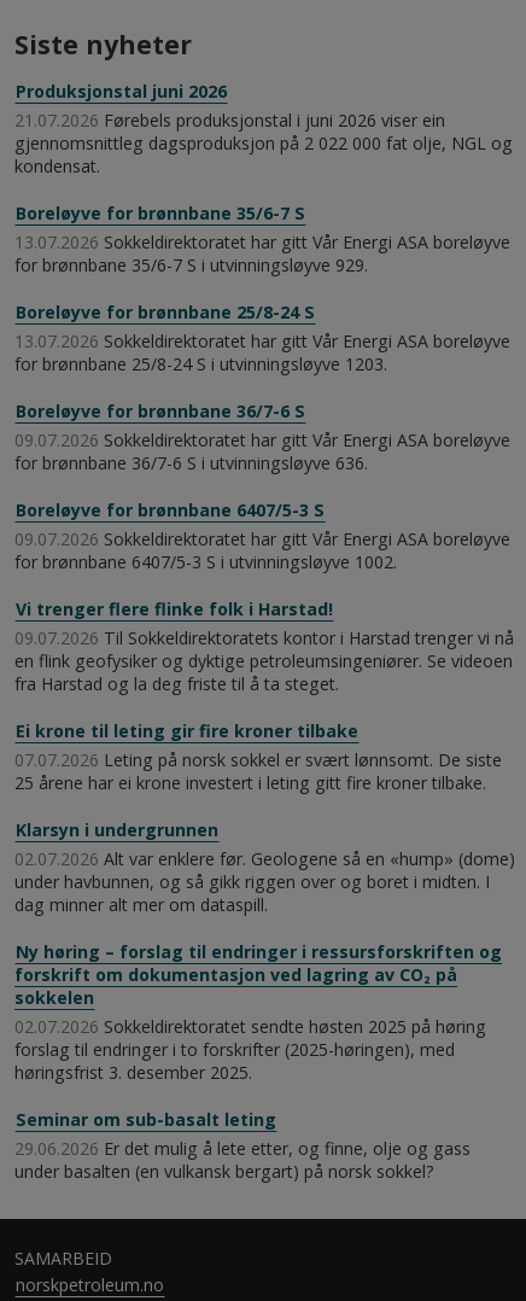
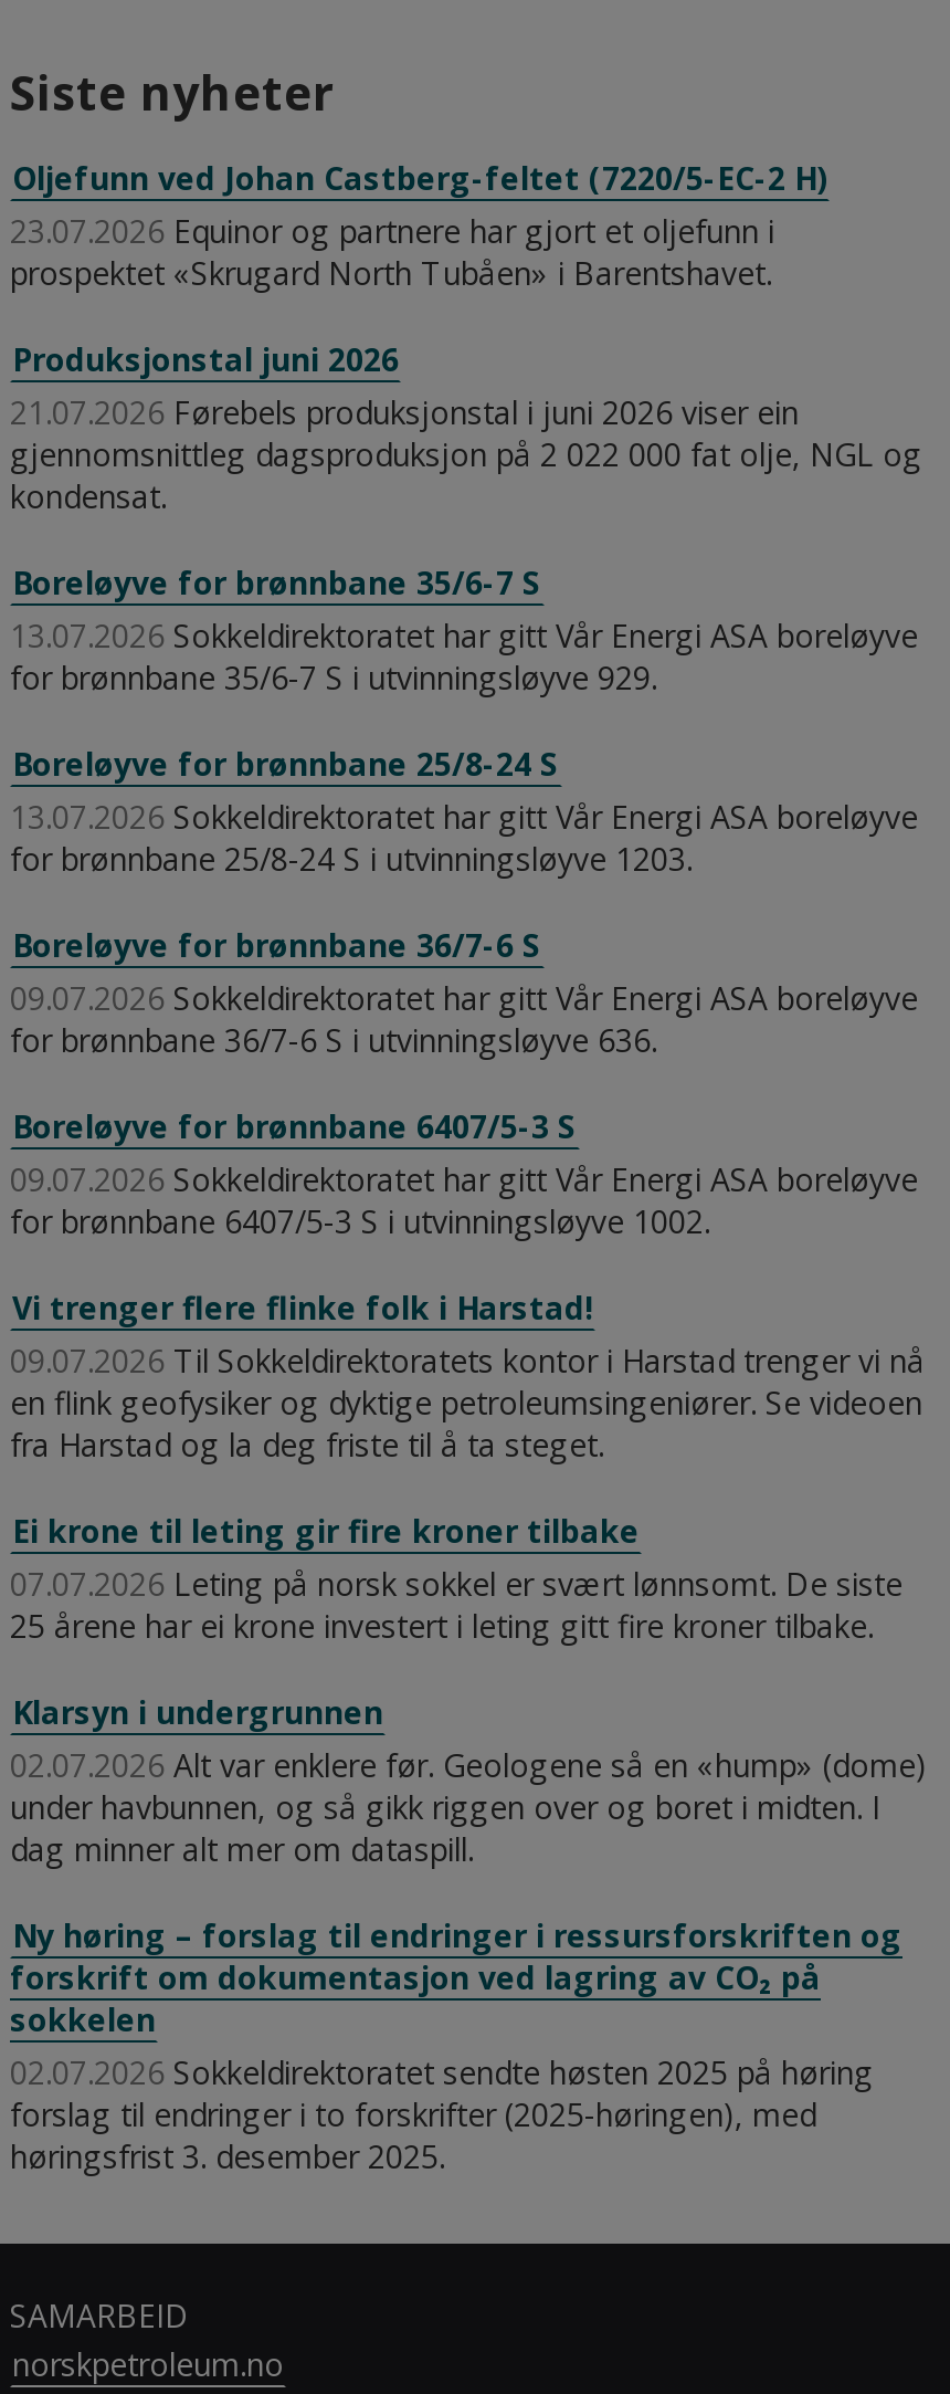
none -> [10,158,827,295] Oljefunn ved Johan Castberg-feltet (7220/5-EC-2 H) | 23.07.2026 Equinor og partnere har gjort et oljefunn i | prospektet «Skrugard North Tubåen» i Barentshavet.
moved [14,80,515,1084] -> [10,339,927,2178]: Produksjonstal juni 2026 | 21.07.2026 Førebels produksjonstal i juni 2026 viser ein | gjennomsnittleg dagsproduksjon på 2 022 000 fat olje, NGL og | ... | forslag til endringer i to forskrifter (2025-høringen), med | høringsfrist 3. desember 2025.
[14,1108,471,1183] Seminar om sub-basalt leting | 29.06.2026 Er det mulig å lete etter, og finne, olje og gass | under basalten (en vulkansk bergart) på norsk sokkel? -> none

